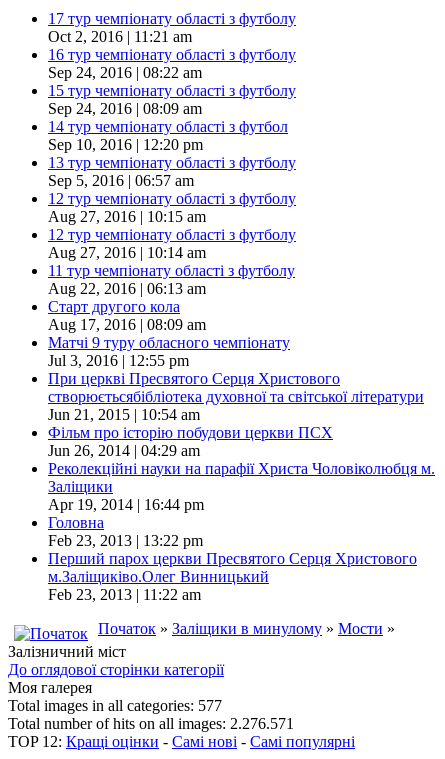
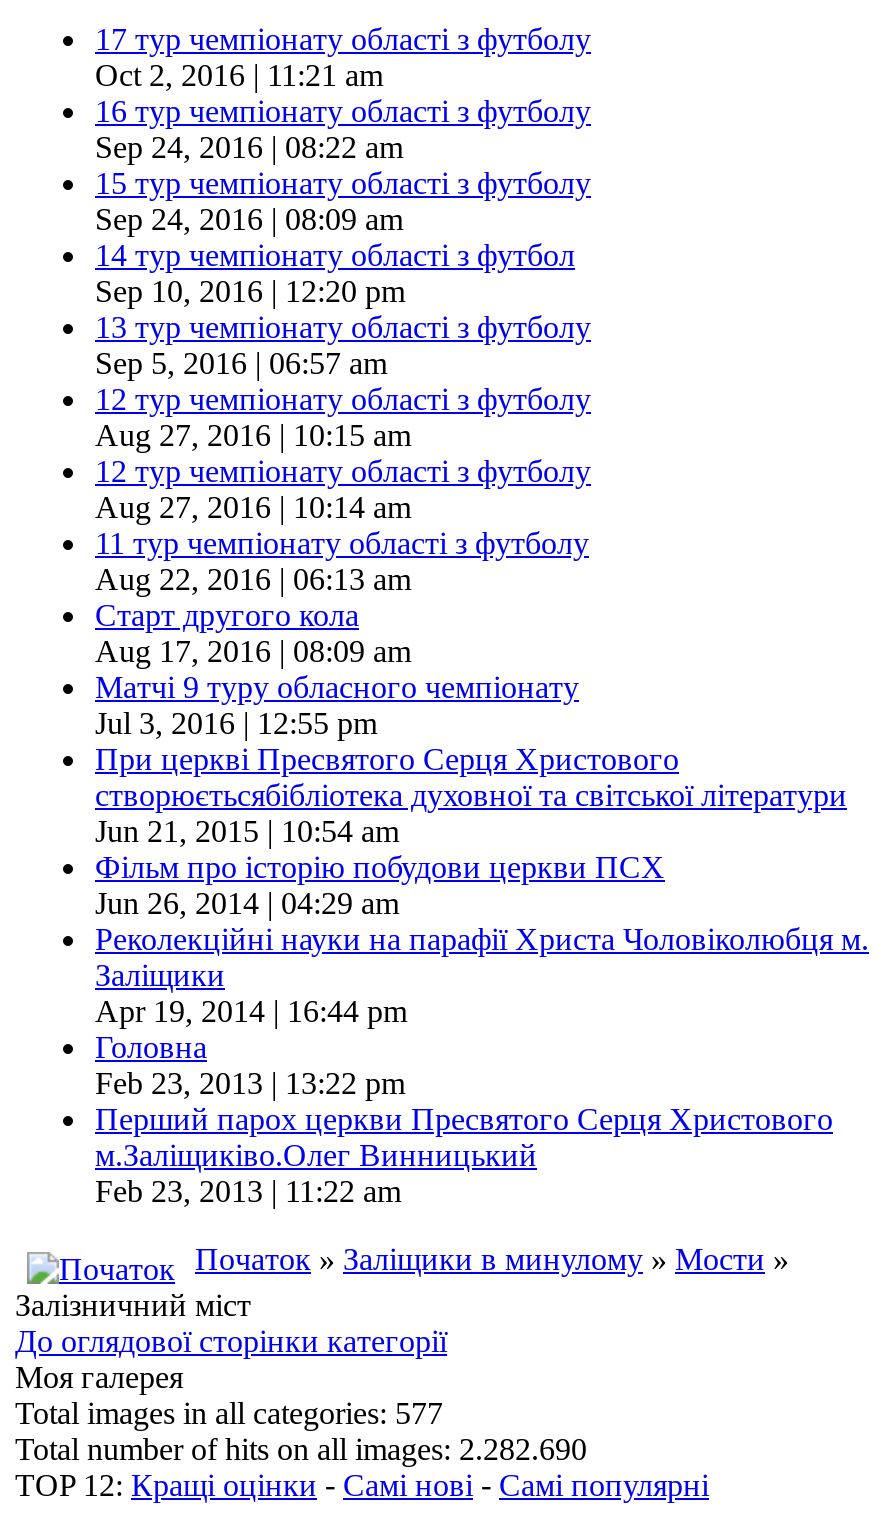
[8,715,294,732] Total number of hits on all images: 2.276.571 -> [15,1432,587,1466] Total number of hits on all images: 2.282.690

